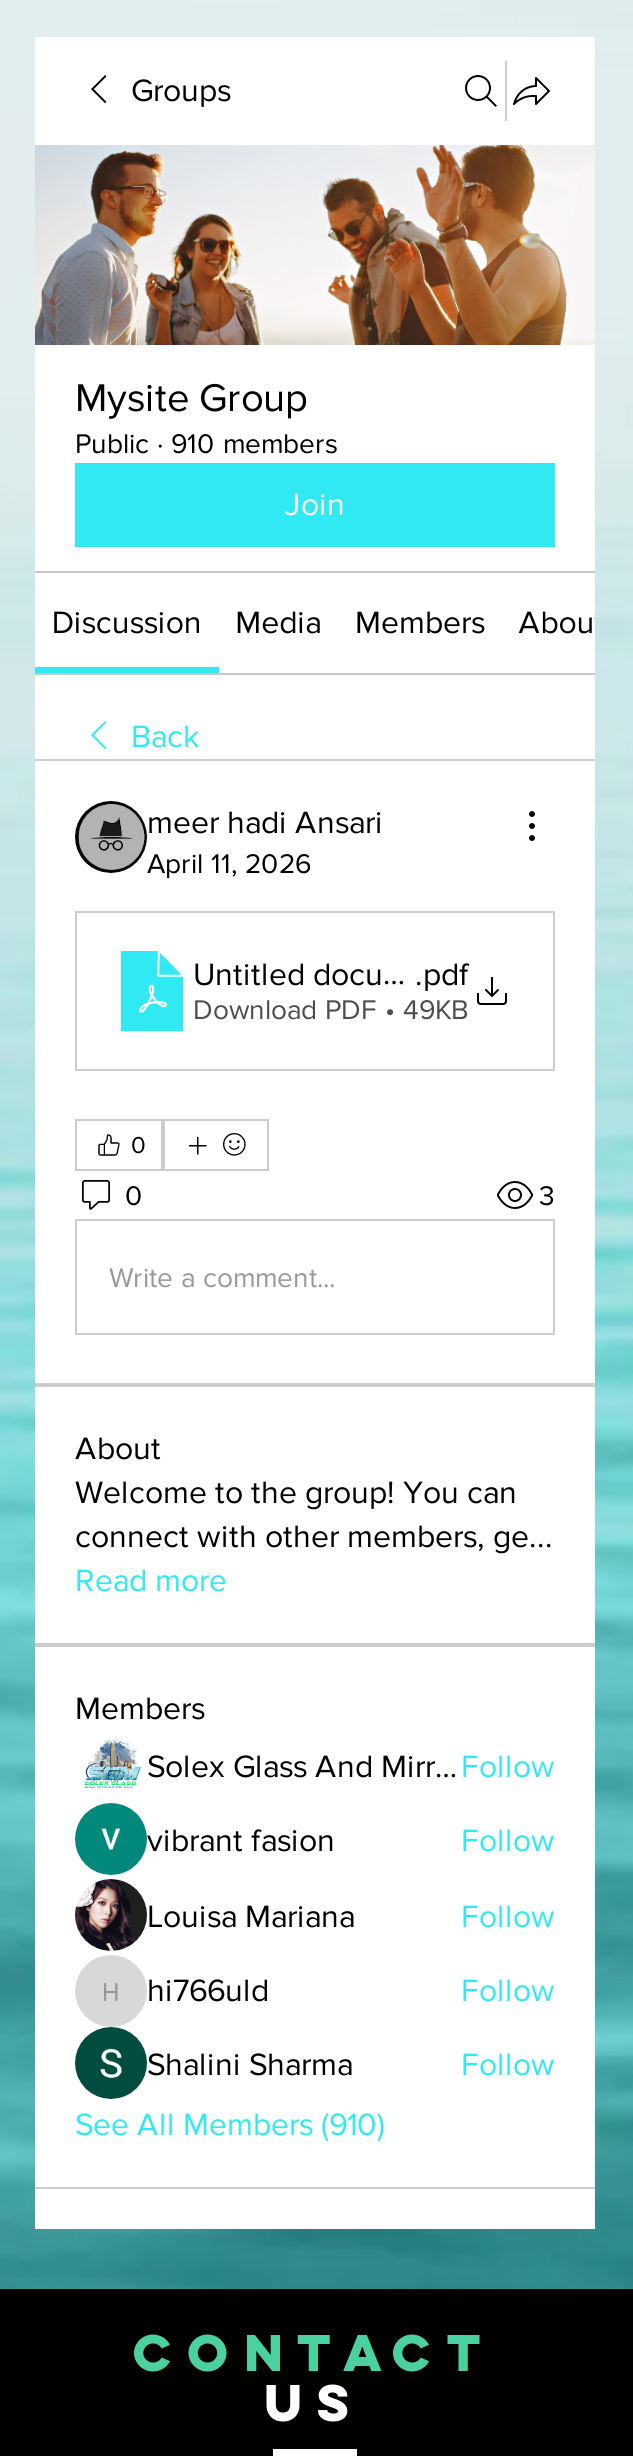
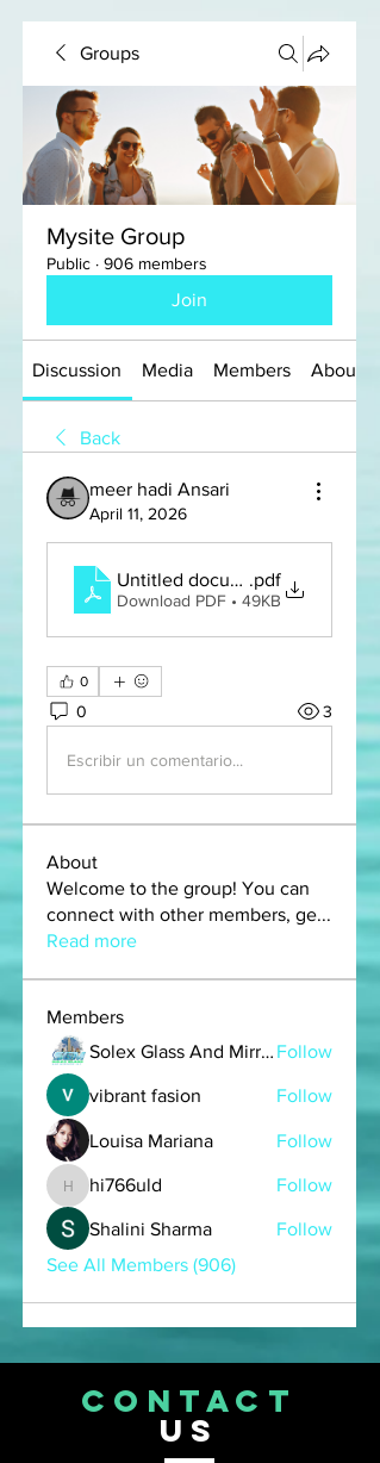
[75,427,339,459] Public · 910 members -> [46,254,207,273] Public · 906 members
[109,1260,335,1292] Write a comment... -> [67,750,243,769] Escribir un comentario...
[75,2107,385,2141] See All Members (910) -> [46,1255,236,1275] See All Members (906)

